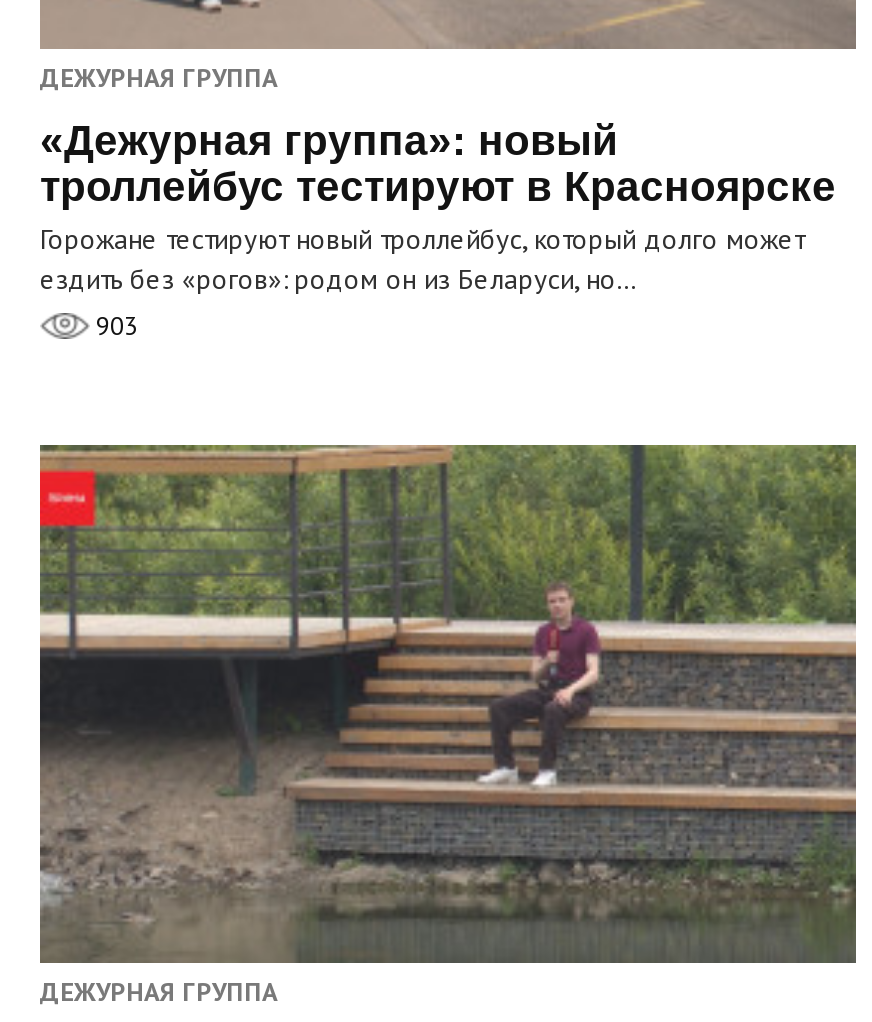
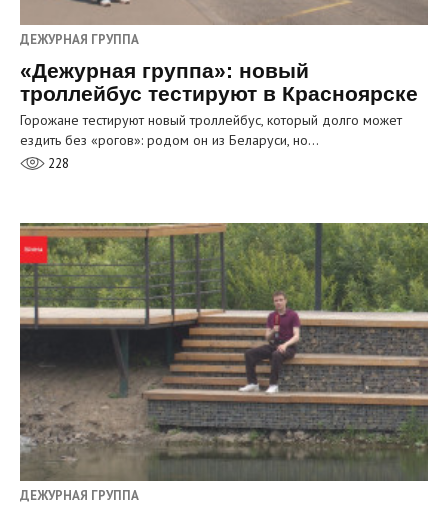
[90,310,138,344] 903 -> [45,155,69,172] 228

